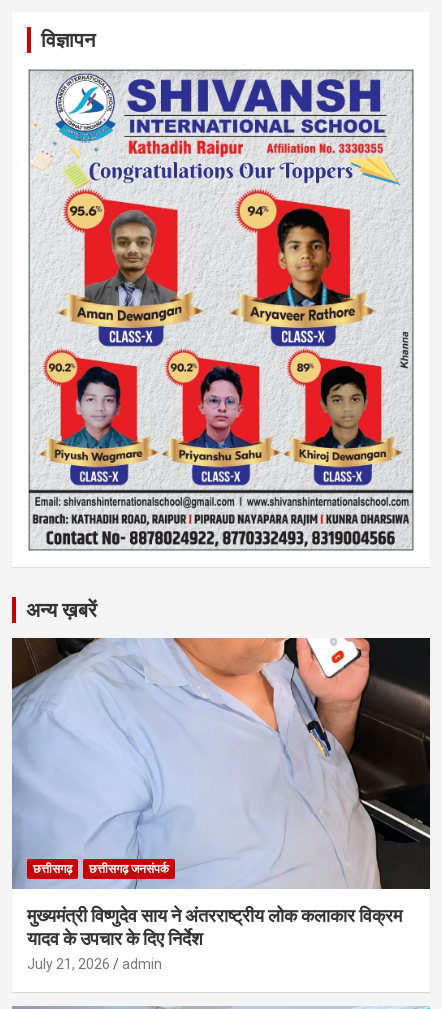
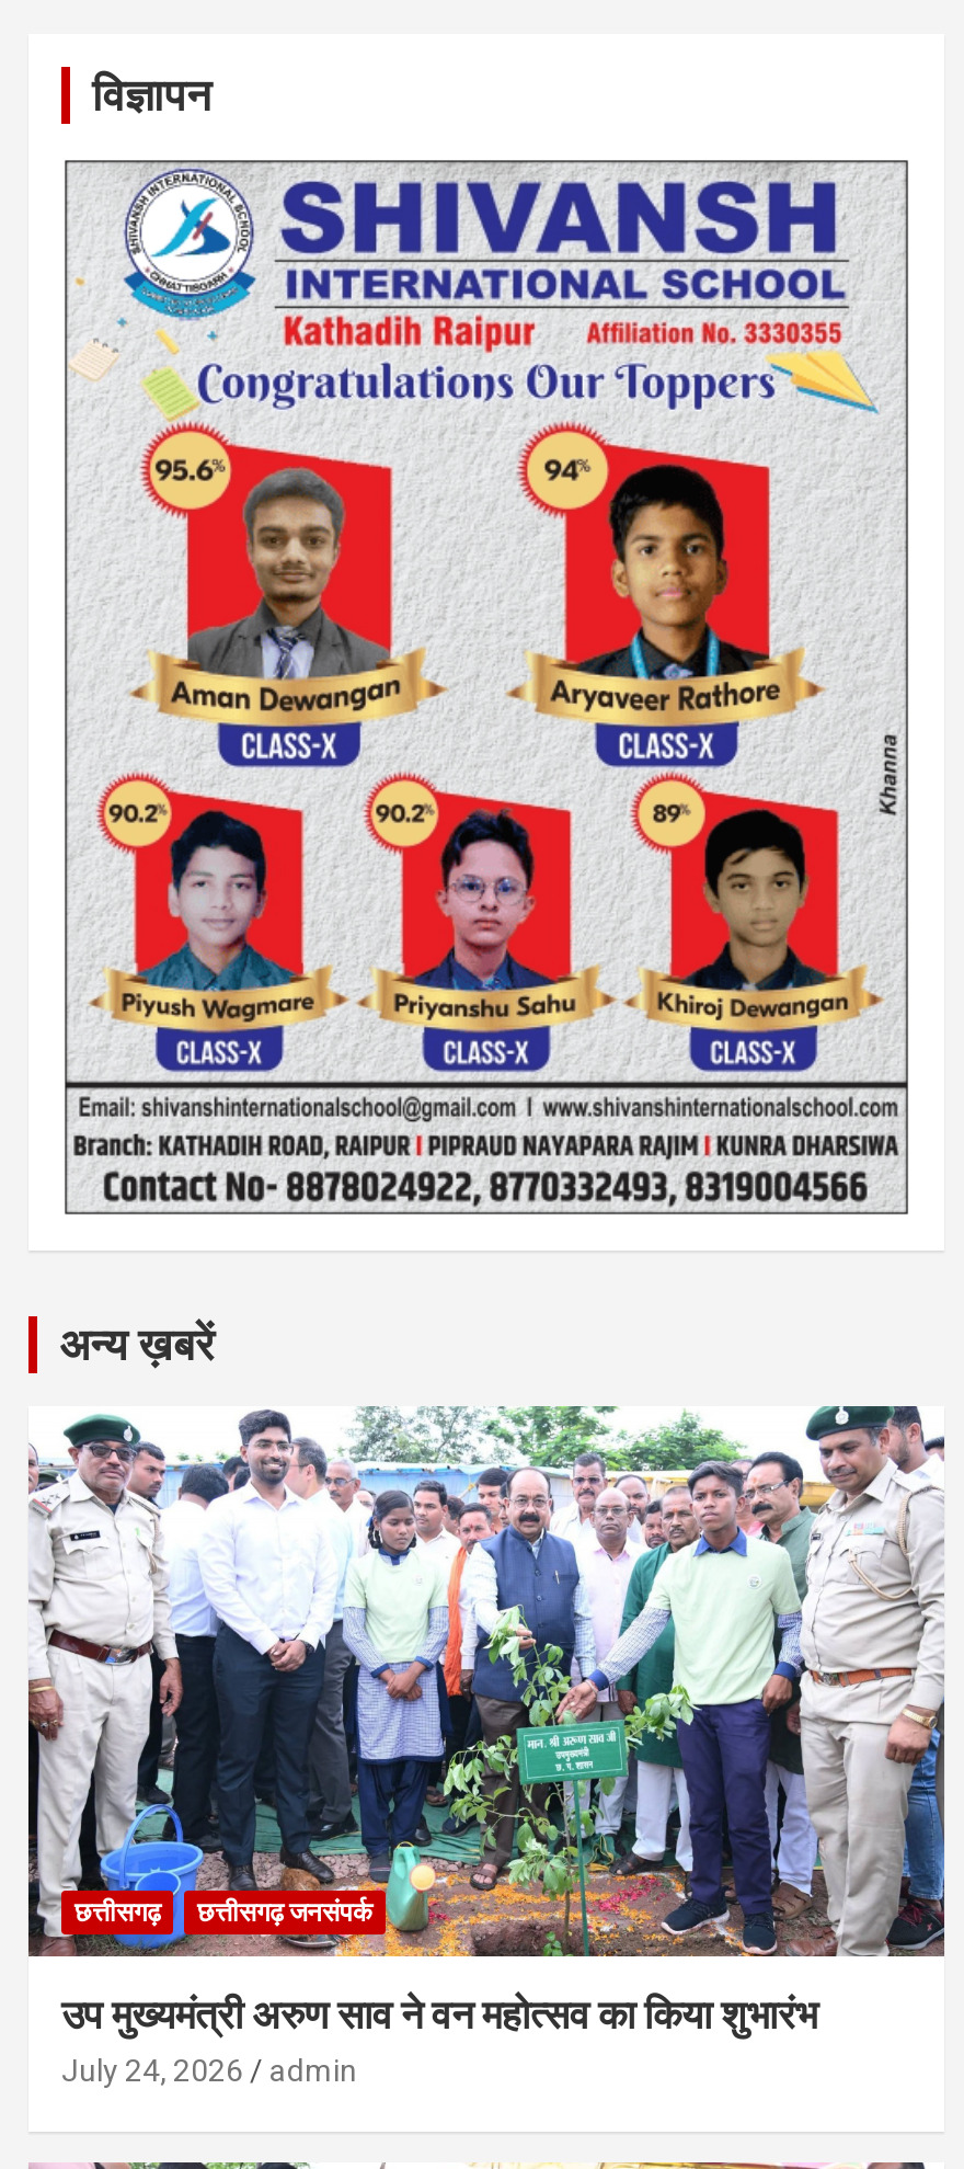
[11,637,431,972] [image] | मुख्यमंत्री विष्णुदेव साय ने अंतरराष्ट्रीय लोक कलाकार विक्रम | यादव के उपचार के दिए निर्देश | July 21, 2026 -> [26,1404,946,2087] [image] | उप मुख्यमंत्री अरुण साव ने वन महोत्सव का किया शुभारंभ | July 24, 2026

